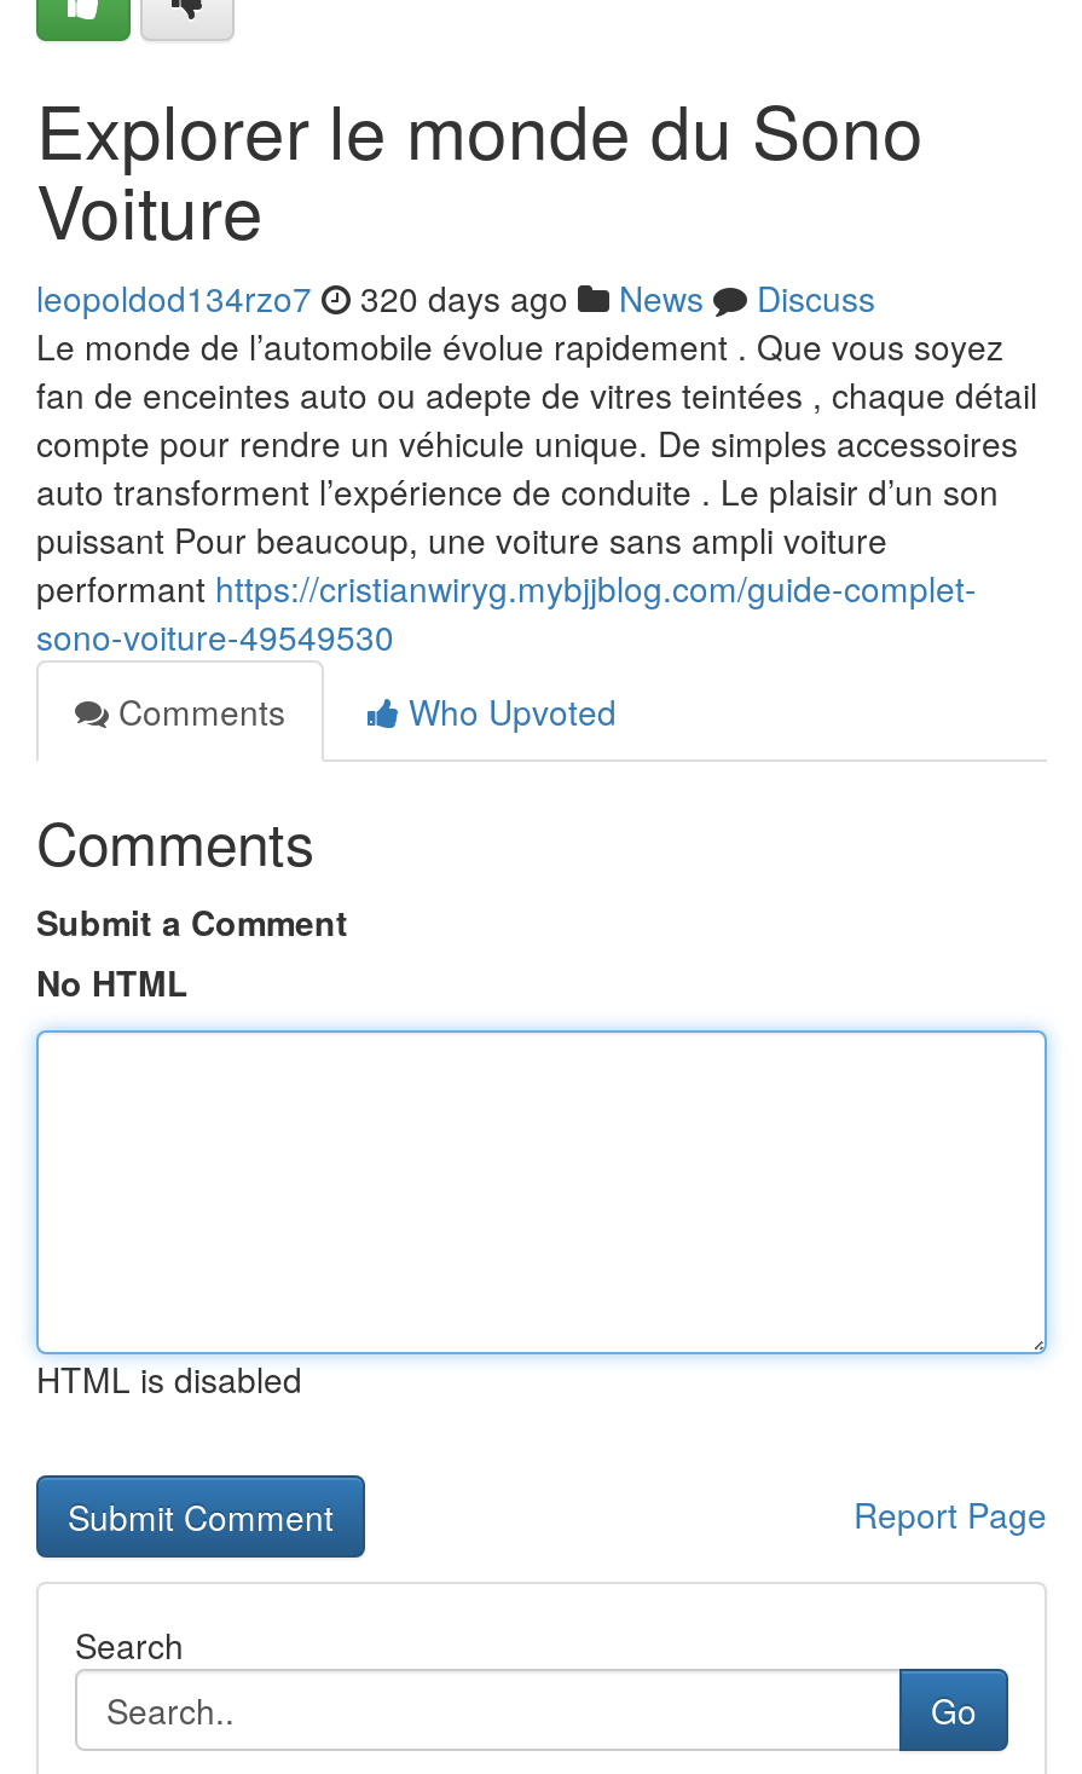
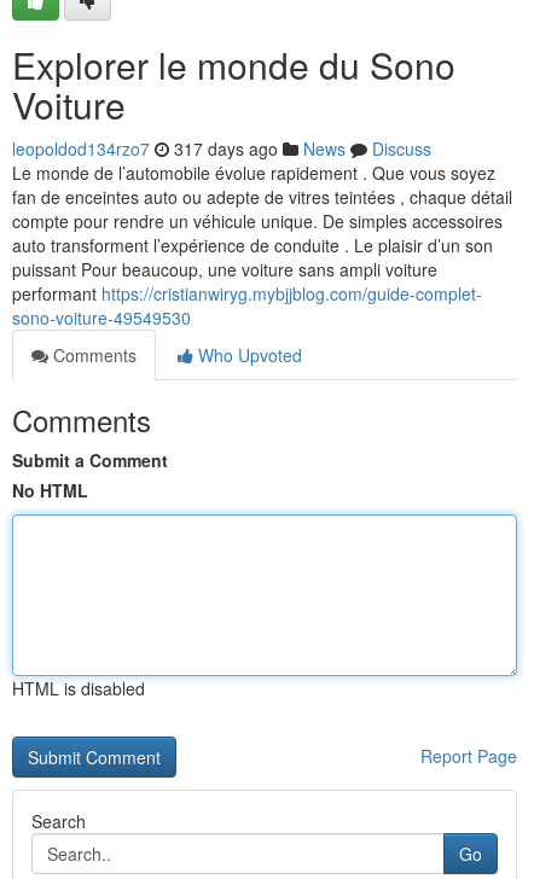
[36,273,875,322] leopoldod134rzo7 320 days ago News Discuss -> [12,136,431,161] leopoldod134rzo7 317 days ago News Discuss

